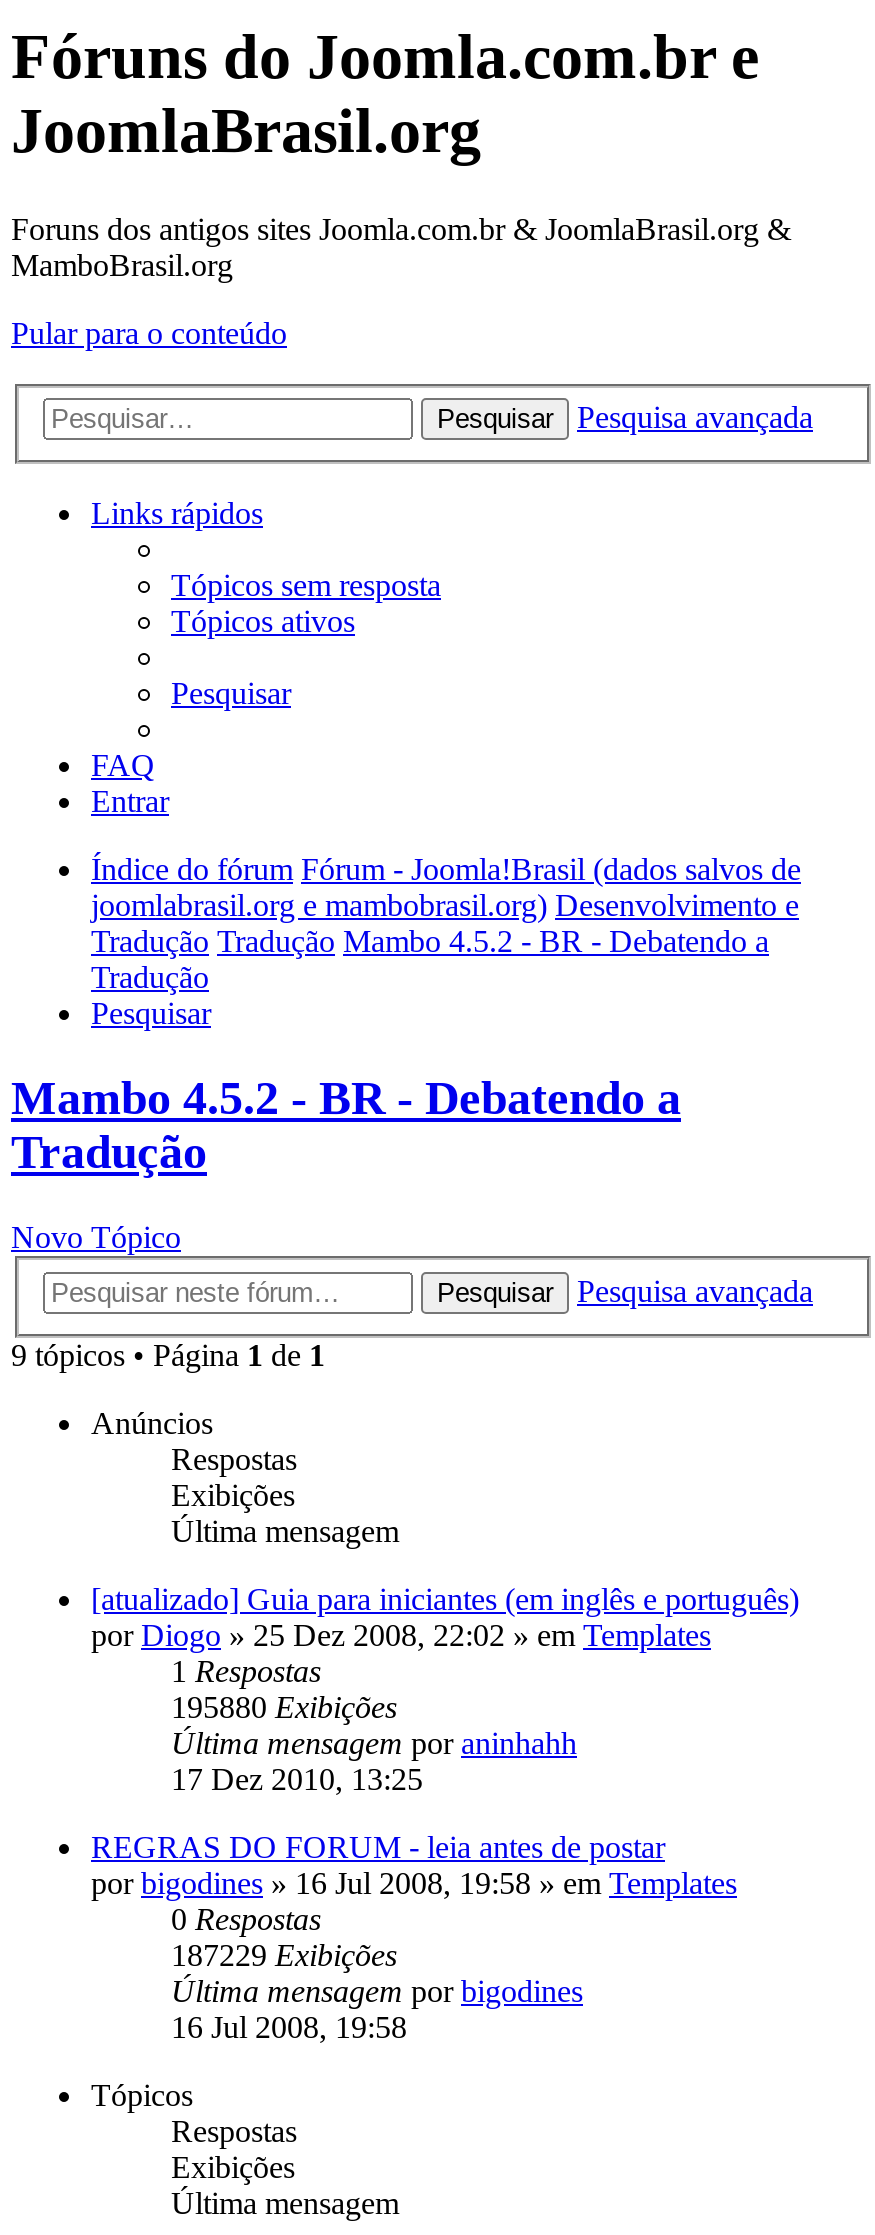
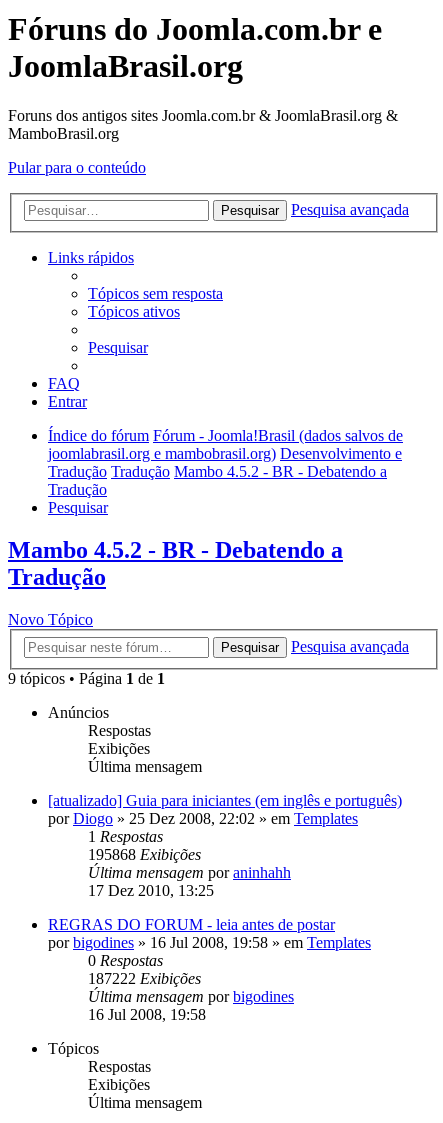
[171,1690,397,1724] 195880 Exibições -> [88,846,201,863] 195868 Exibições
[171,1938,397,1972] 187229 Exibições -> [88,970,201,987] 187222 Exibições

